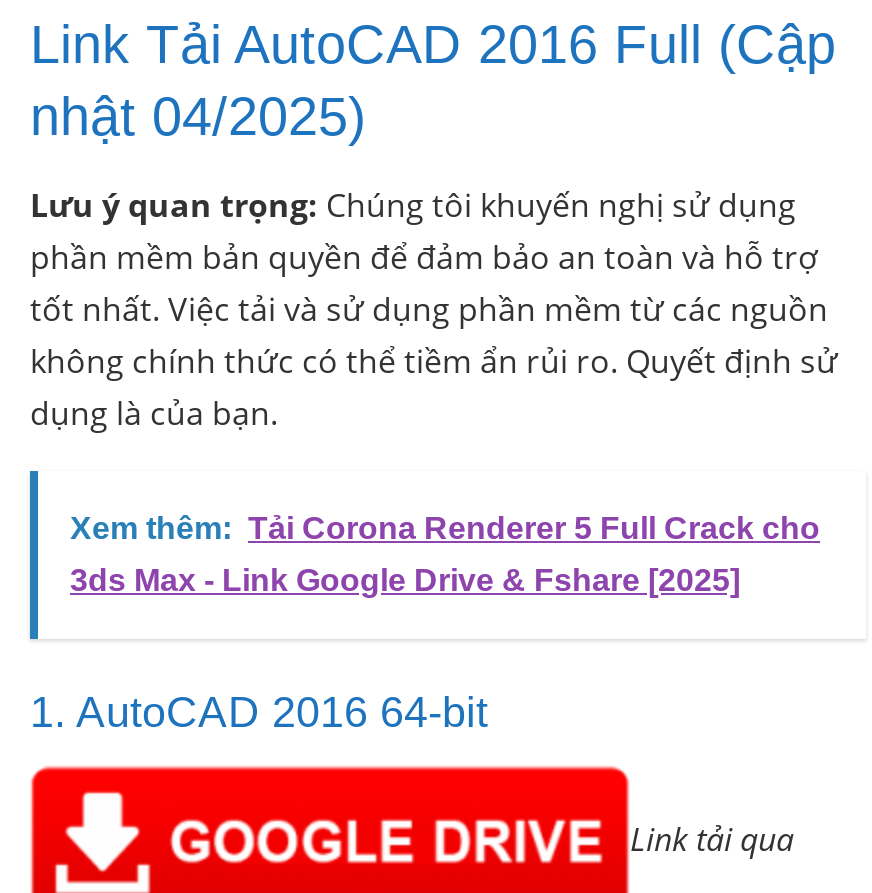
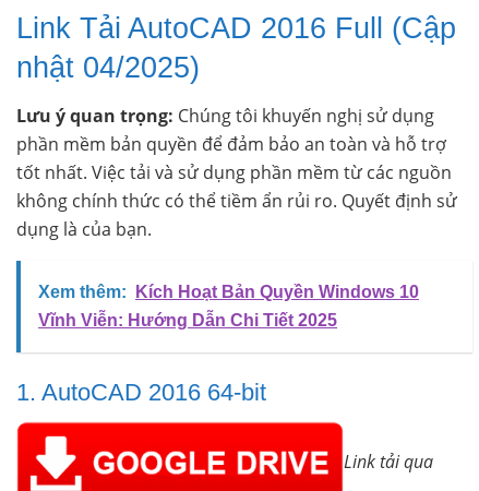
[70,512,820,546] Xem thêm: Tải Corona Renderer 5 Full Crack cho -> [38,283,419,302] Xem thêm: Kích Hoạt Bản Quyền Windows 10
[70,564,740,598] 3ds Max - Link Google Drive & Fshare [2025] -> [38,312,337,330] Vĩnh Viễn: Hướng Dẫn Chi Tiết 2025

